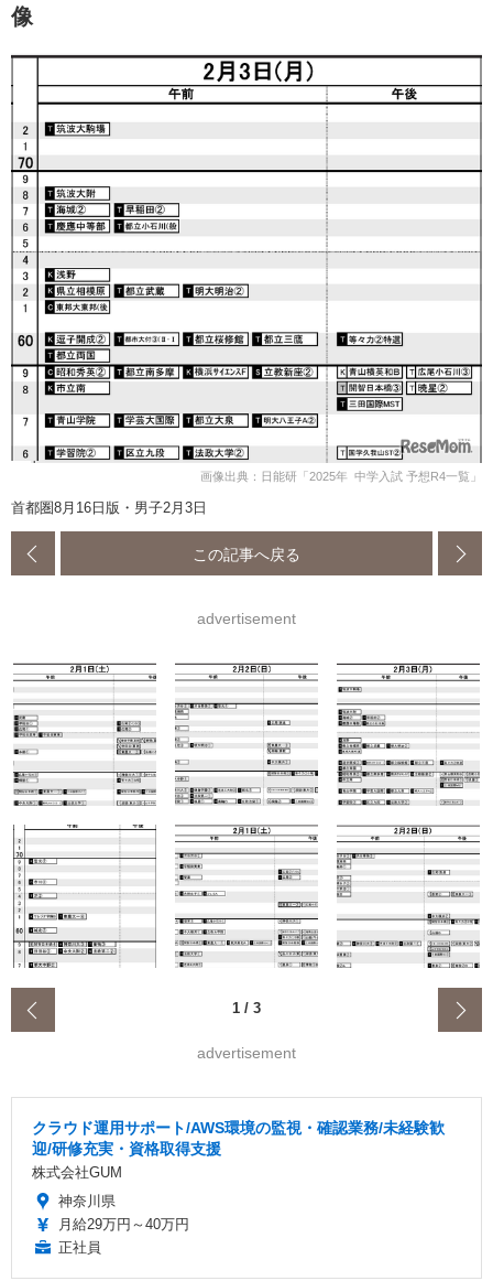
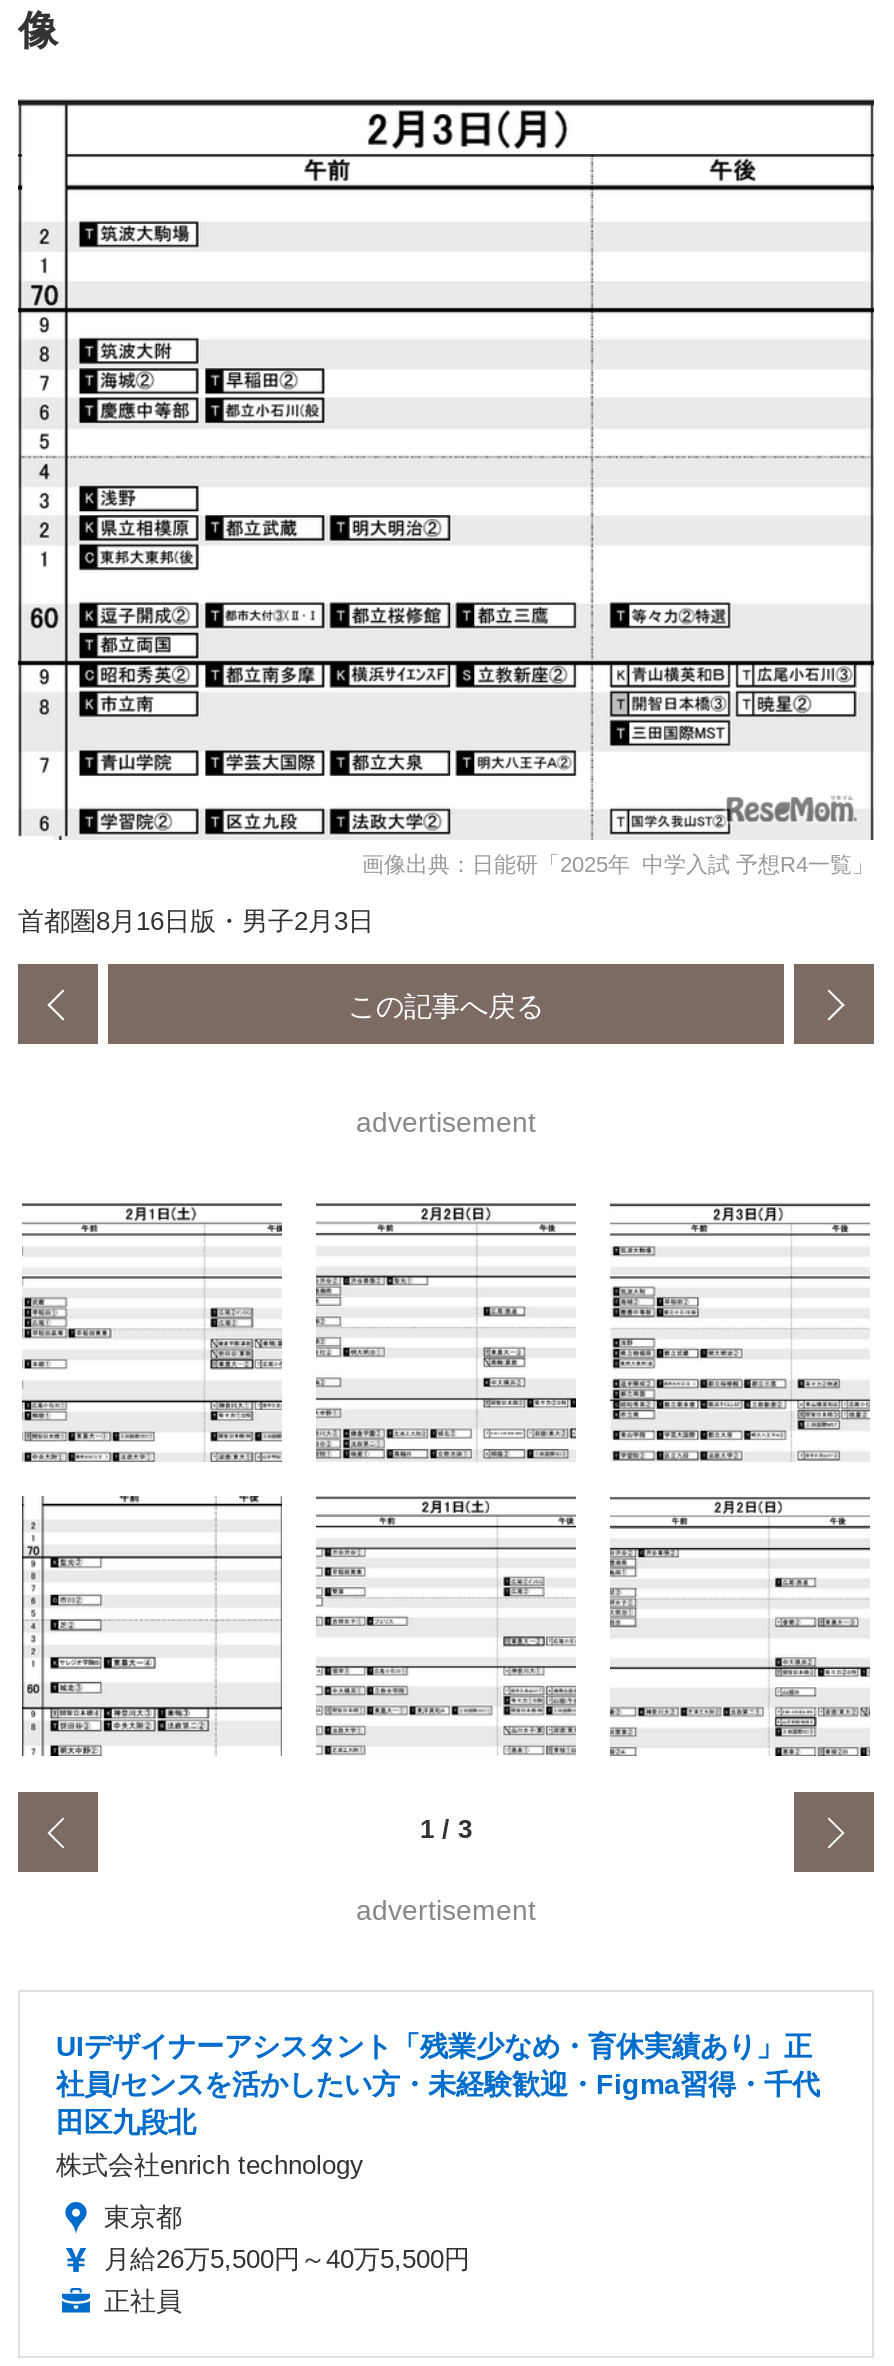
[32,1119,445,1180] クラウド運用サポート/AWS環境の監視・確認業務/未経験歓 | 迎/研修充実・資格取得支援 | 株式会社GUM -> [56,2030,820,2180] UIデザイナーアシスタント「残業少なめ・育休実績あり」正 | 社員/センスを活かしたい方・未経験歓迎・Figma習得・千代 | 田区九段北 | 株式会社enrich technology
[58,1193,189,1232] 神奈川県 | 月給29万円～40万円 -> [104,2202,470,2274] 東京都 | 月給26万5,500円～40万5,500円

